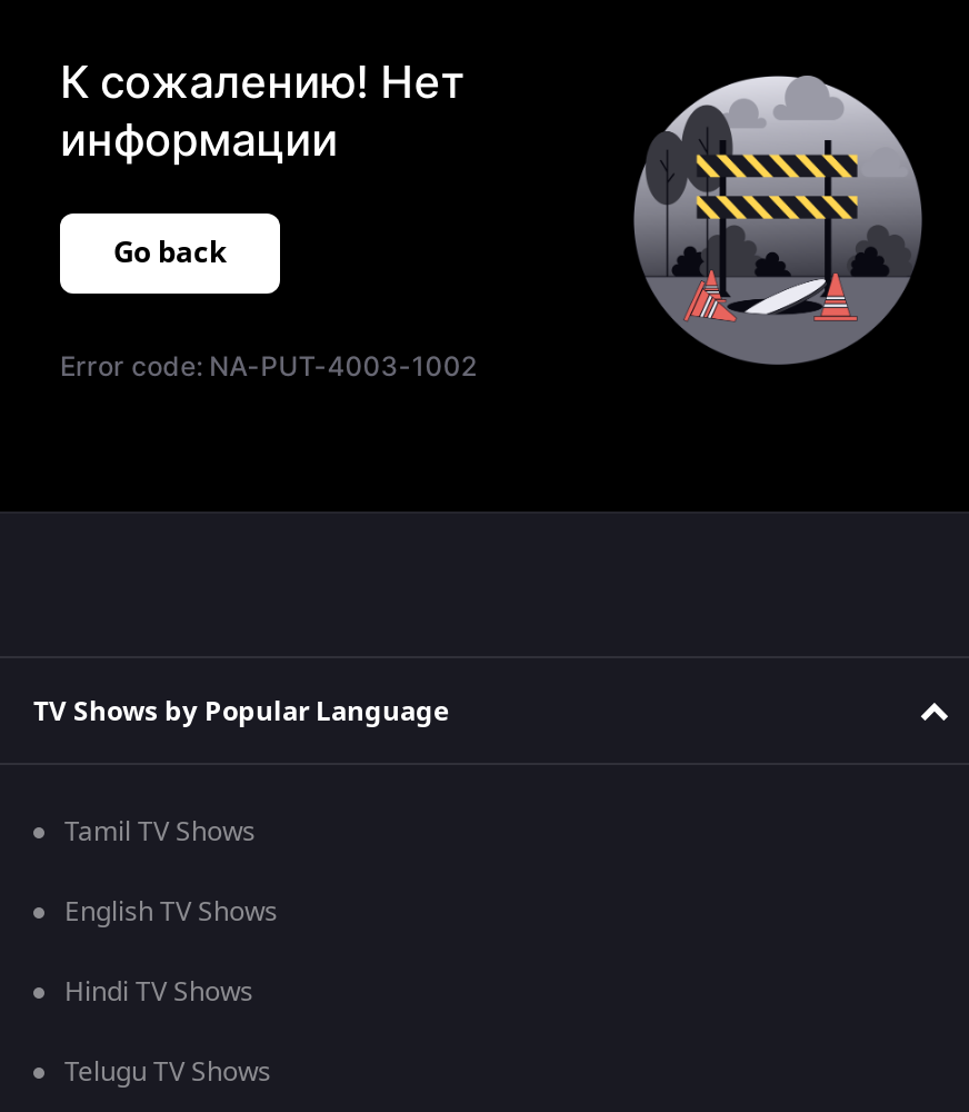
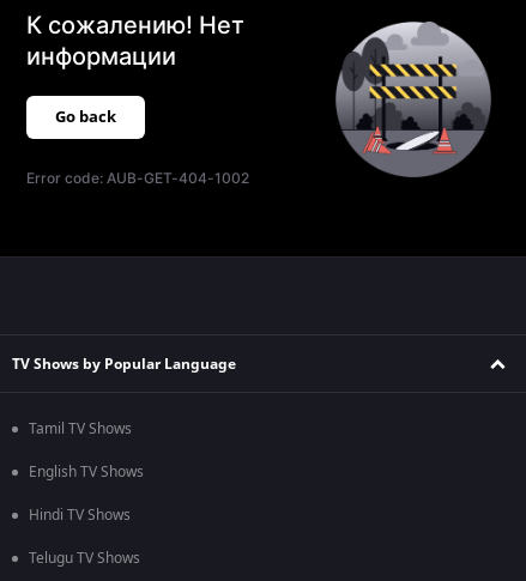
[60,349,476,383] Error code: NA-PUT-4003-1002 -> [26,169,250,187] Error code: AUB-GET-404-1002

